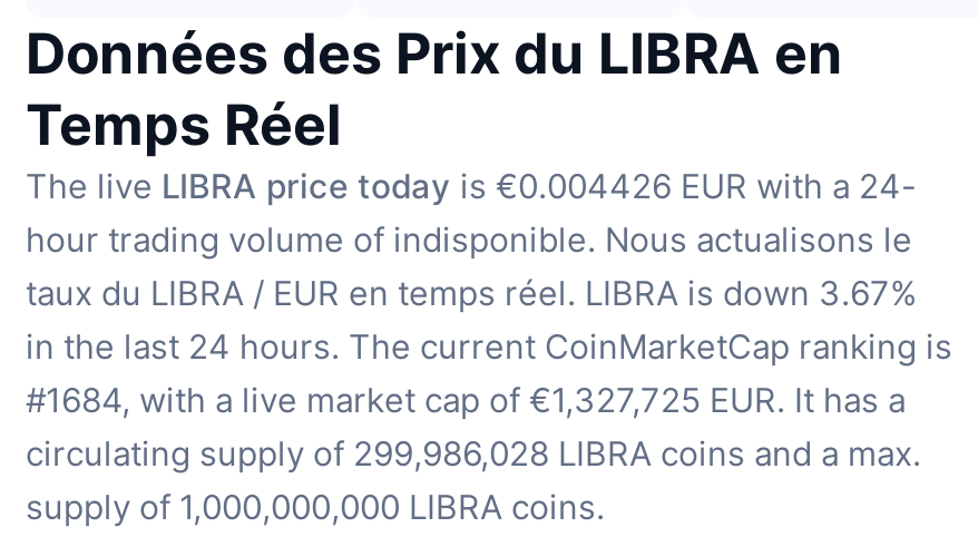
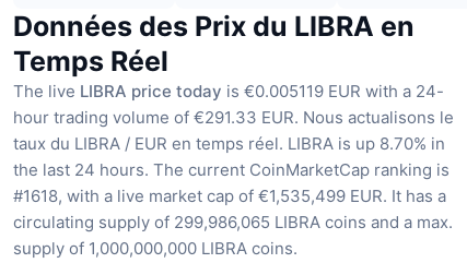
[26,164,952,474] The live LIBRA price today is €0.004426 EUR with a 24- | hour trading volume of indisponible. Nous actualisons le | taux du LIBRA / EUR en temps réel. LIBRA is down 3.67% | in the last 24 hours. The current CoinMarketCap ranking is | #1684, with a live market cap of €1,327,725 EUR. It has a | circulating supply of 299,986,028 LIBRA coins and a max. -> [13,80,454,232] The live LIBRA price today is €0.005119 EUR with a 24- | hour trading volume of €291.33 EUR. Nous actualisons le | taux du LIBRA / EUR en temps réel. LIBRA is up 8.70% in | the last 24 hours. The current CoinMarketCap ranking is | #1618, with a live market cap of €1,535,499 EUR. It has a | circulating supply of 299,986,065 LIBRA coins and a max.

